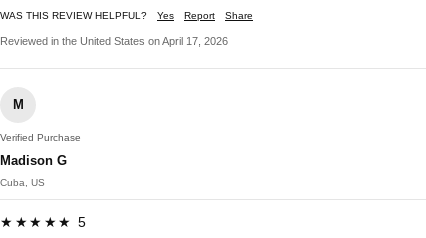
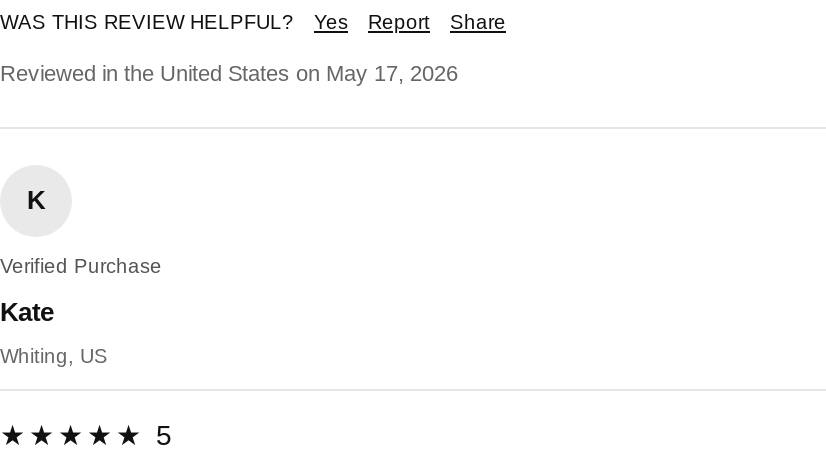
[0,35,228,47] Reviewed in the United States on April 17, 2026 -> [0,61,458,85] Reviewed in the United States on May 17, 2026
[12,97,23,112] M -> [27,185,45,215] K
[0,153,67,168] Madison G -> [0,297,54,327] Kate
[0,177,45,188] Cuba, US -> [0,345,108,367] Whiting, US

